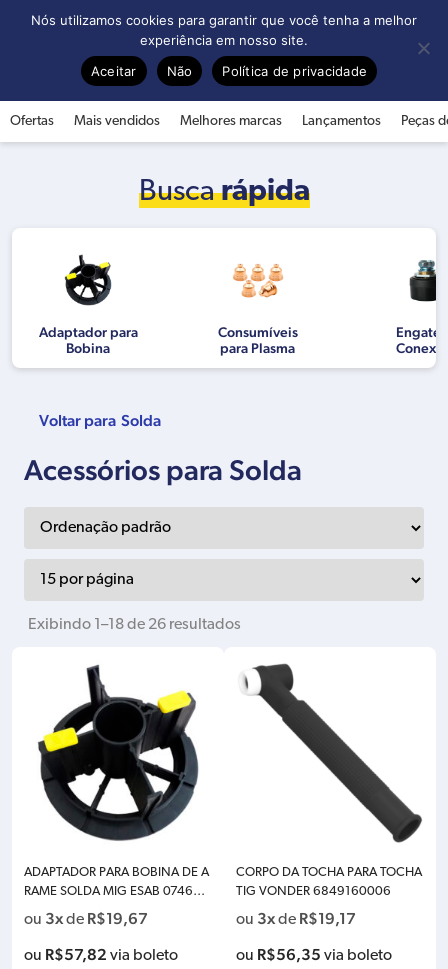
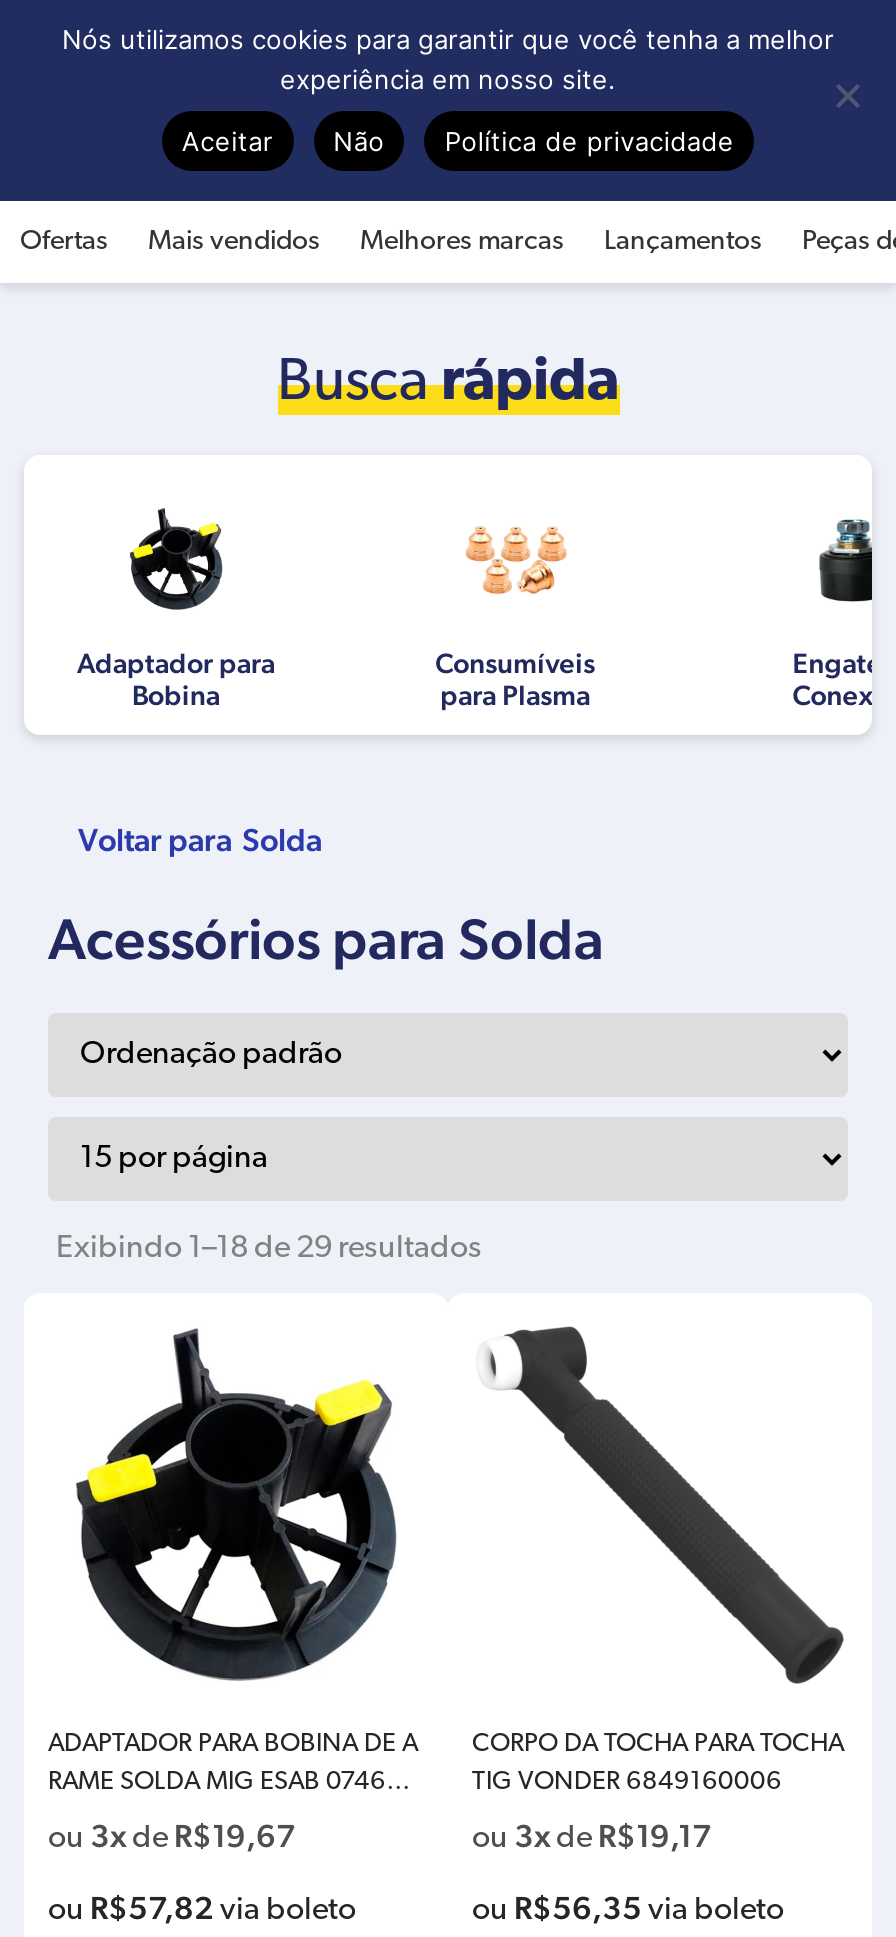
[28,617,241,633] Exibindo 1–18 de 26 resultados -> [56,1233,482,1265] Exibindo 1–18 de 29 resultados

